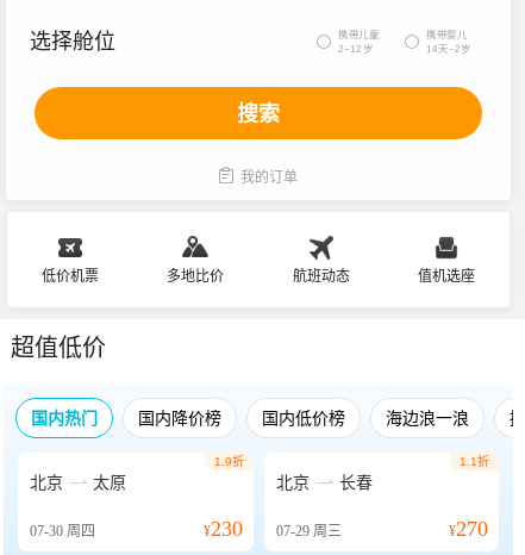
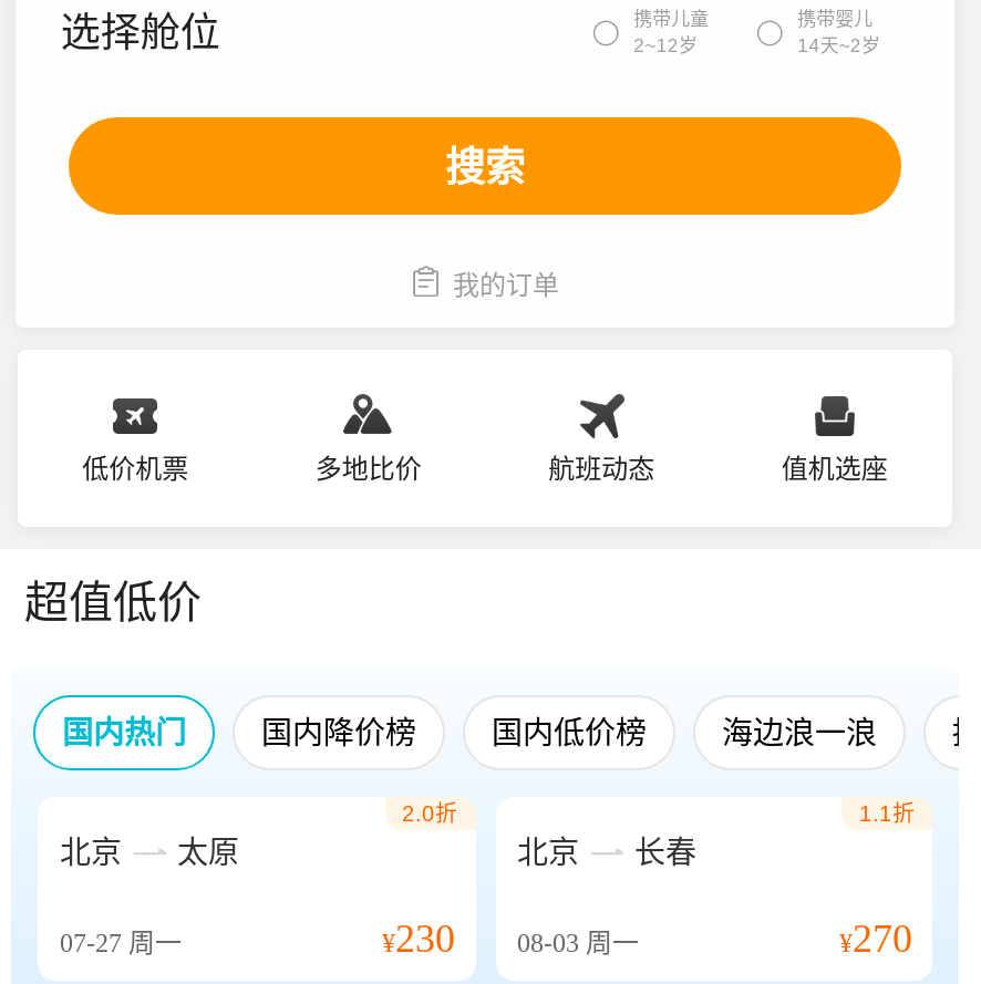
[214,455,243,468] 1.9折 -> [402,801,457,826] 2.0折
[30,523,95,540] 07-30周四 -> [60,928,182,959] 07-27周一
[203,517,341,541] ¥230 07-29周三 -> [382,916,639,961] ¥230 08-03周一

